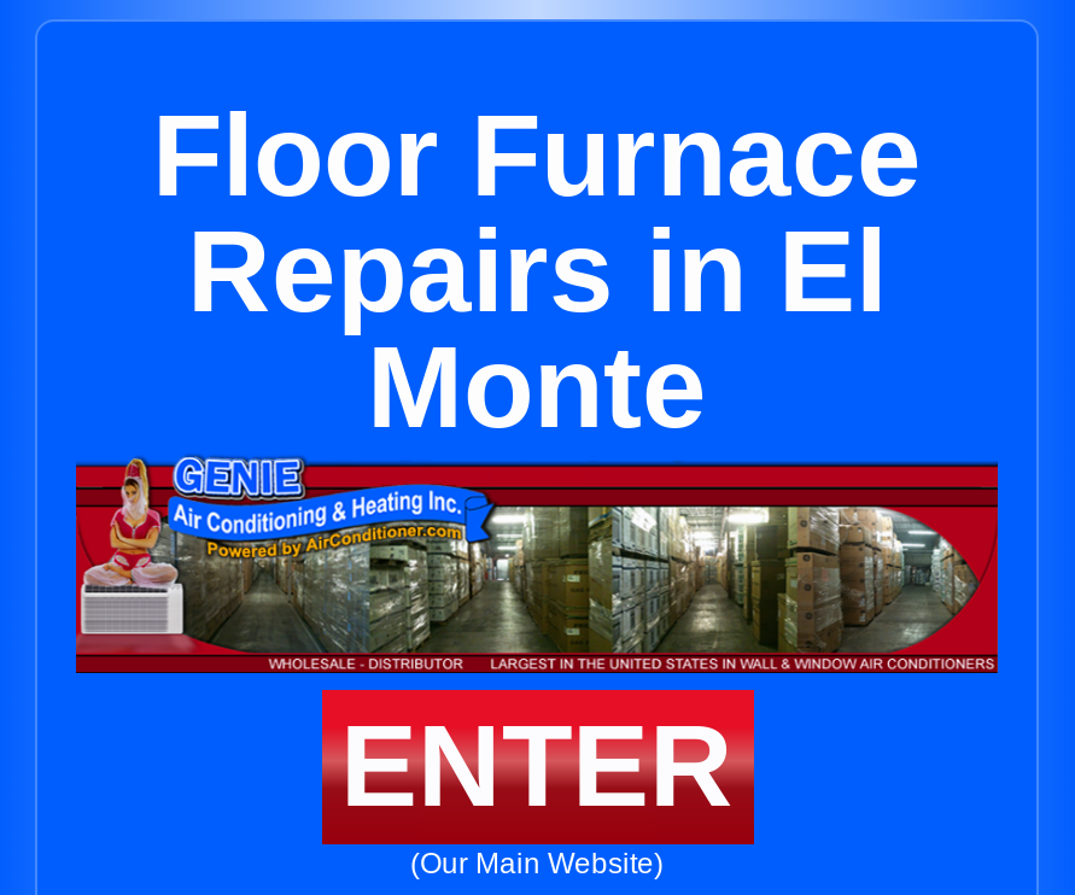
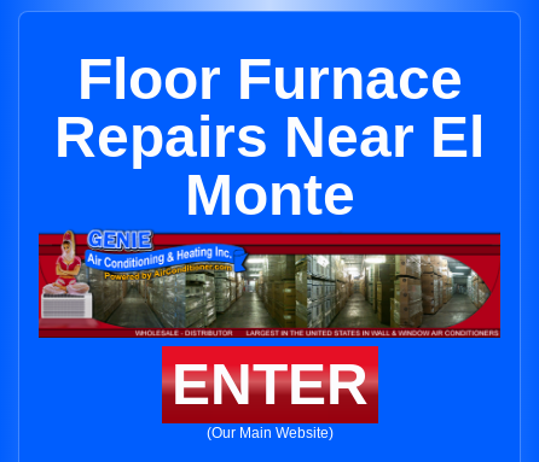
[187,207,887,335] Repairs in El -> [54,105,485,169] Repairs Near El

